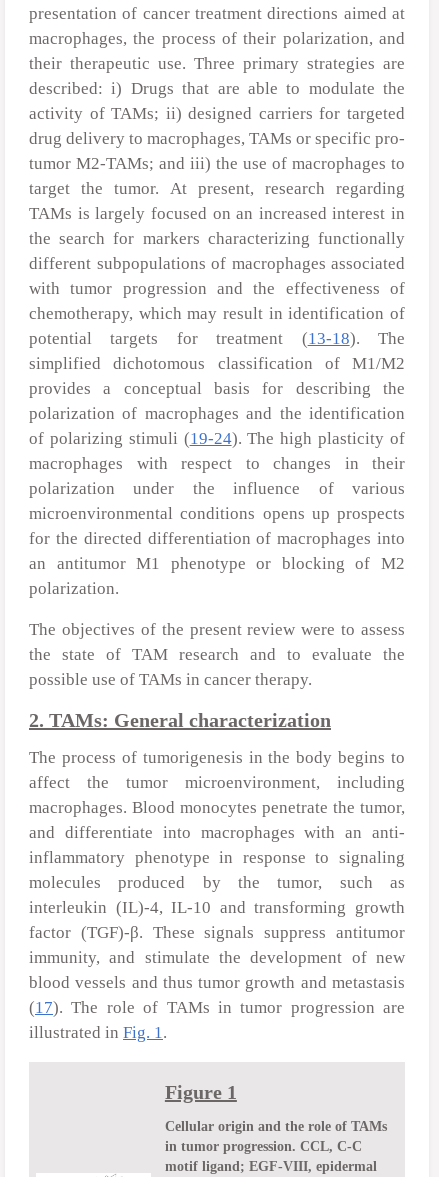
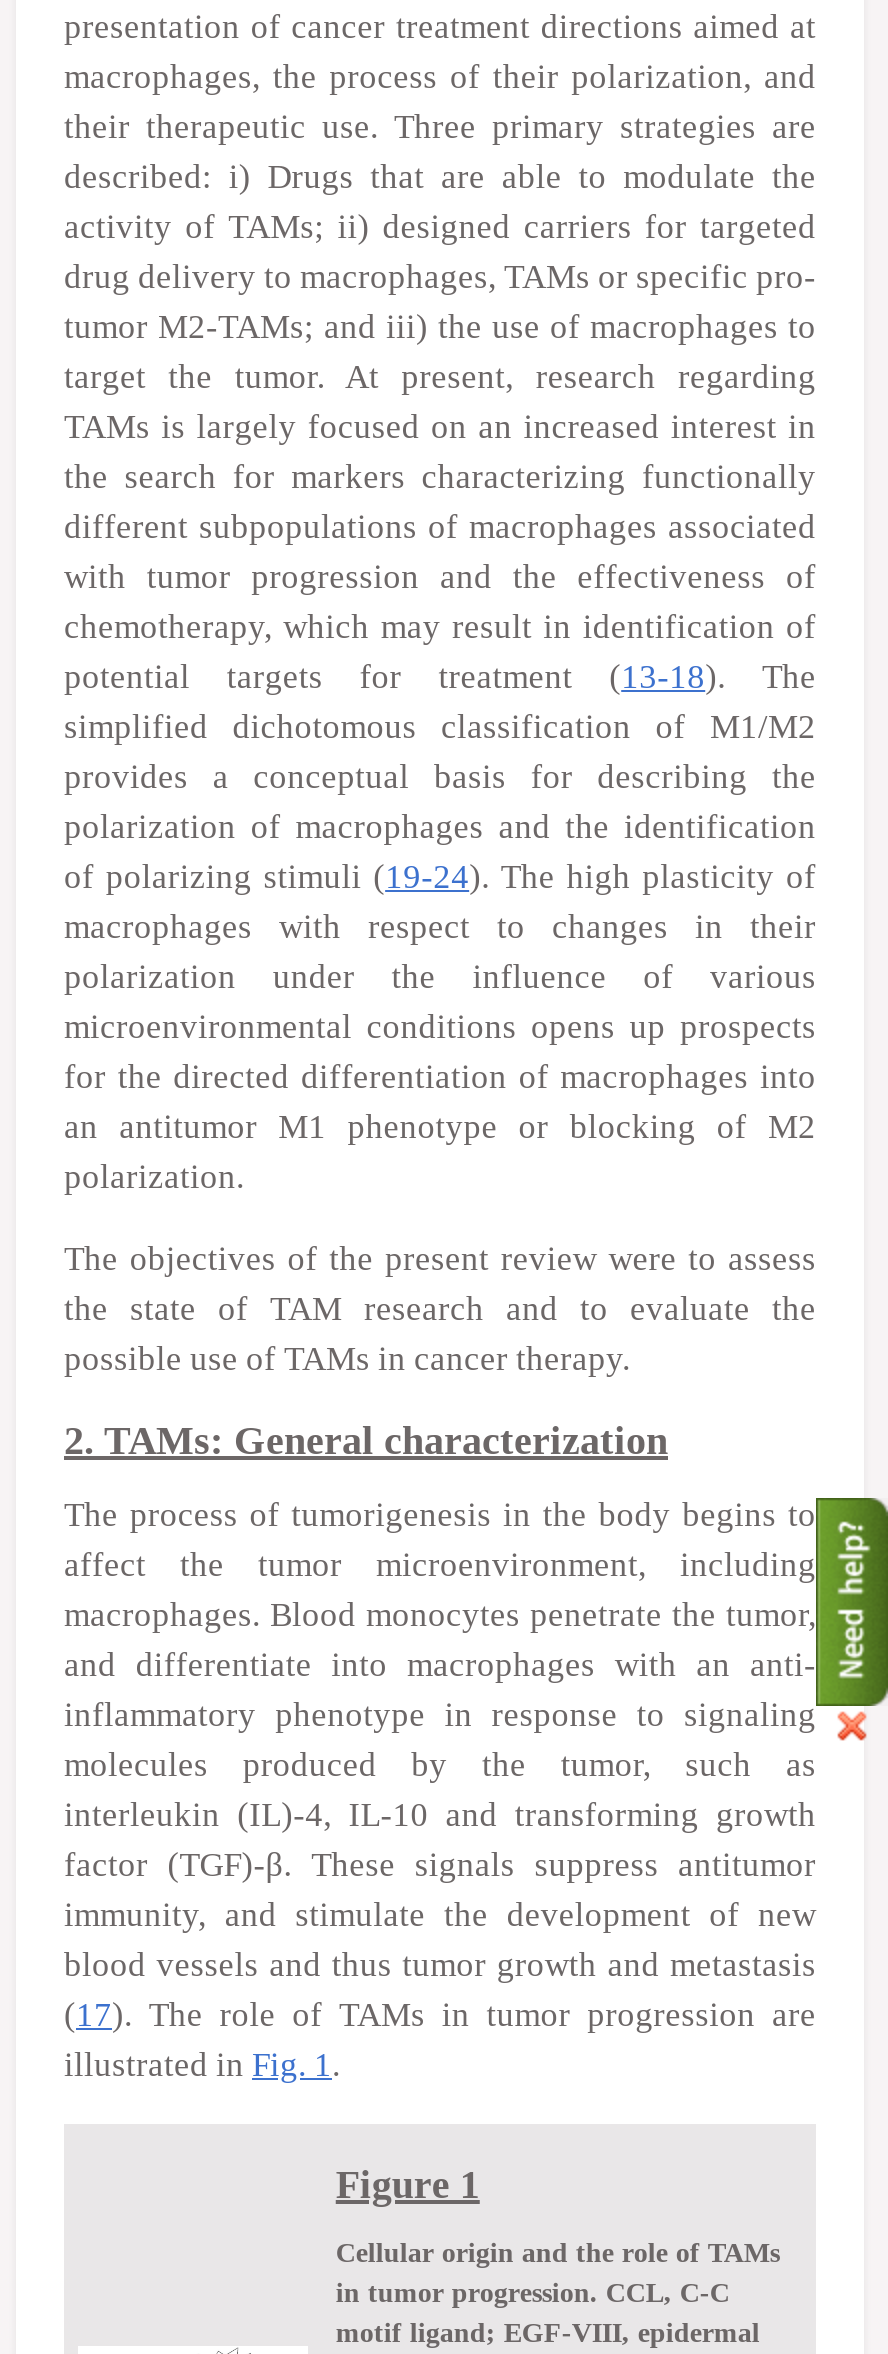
none -> [814,1496,882,1742] [image]

